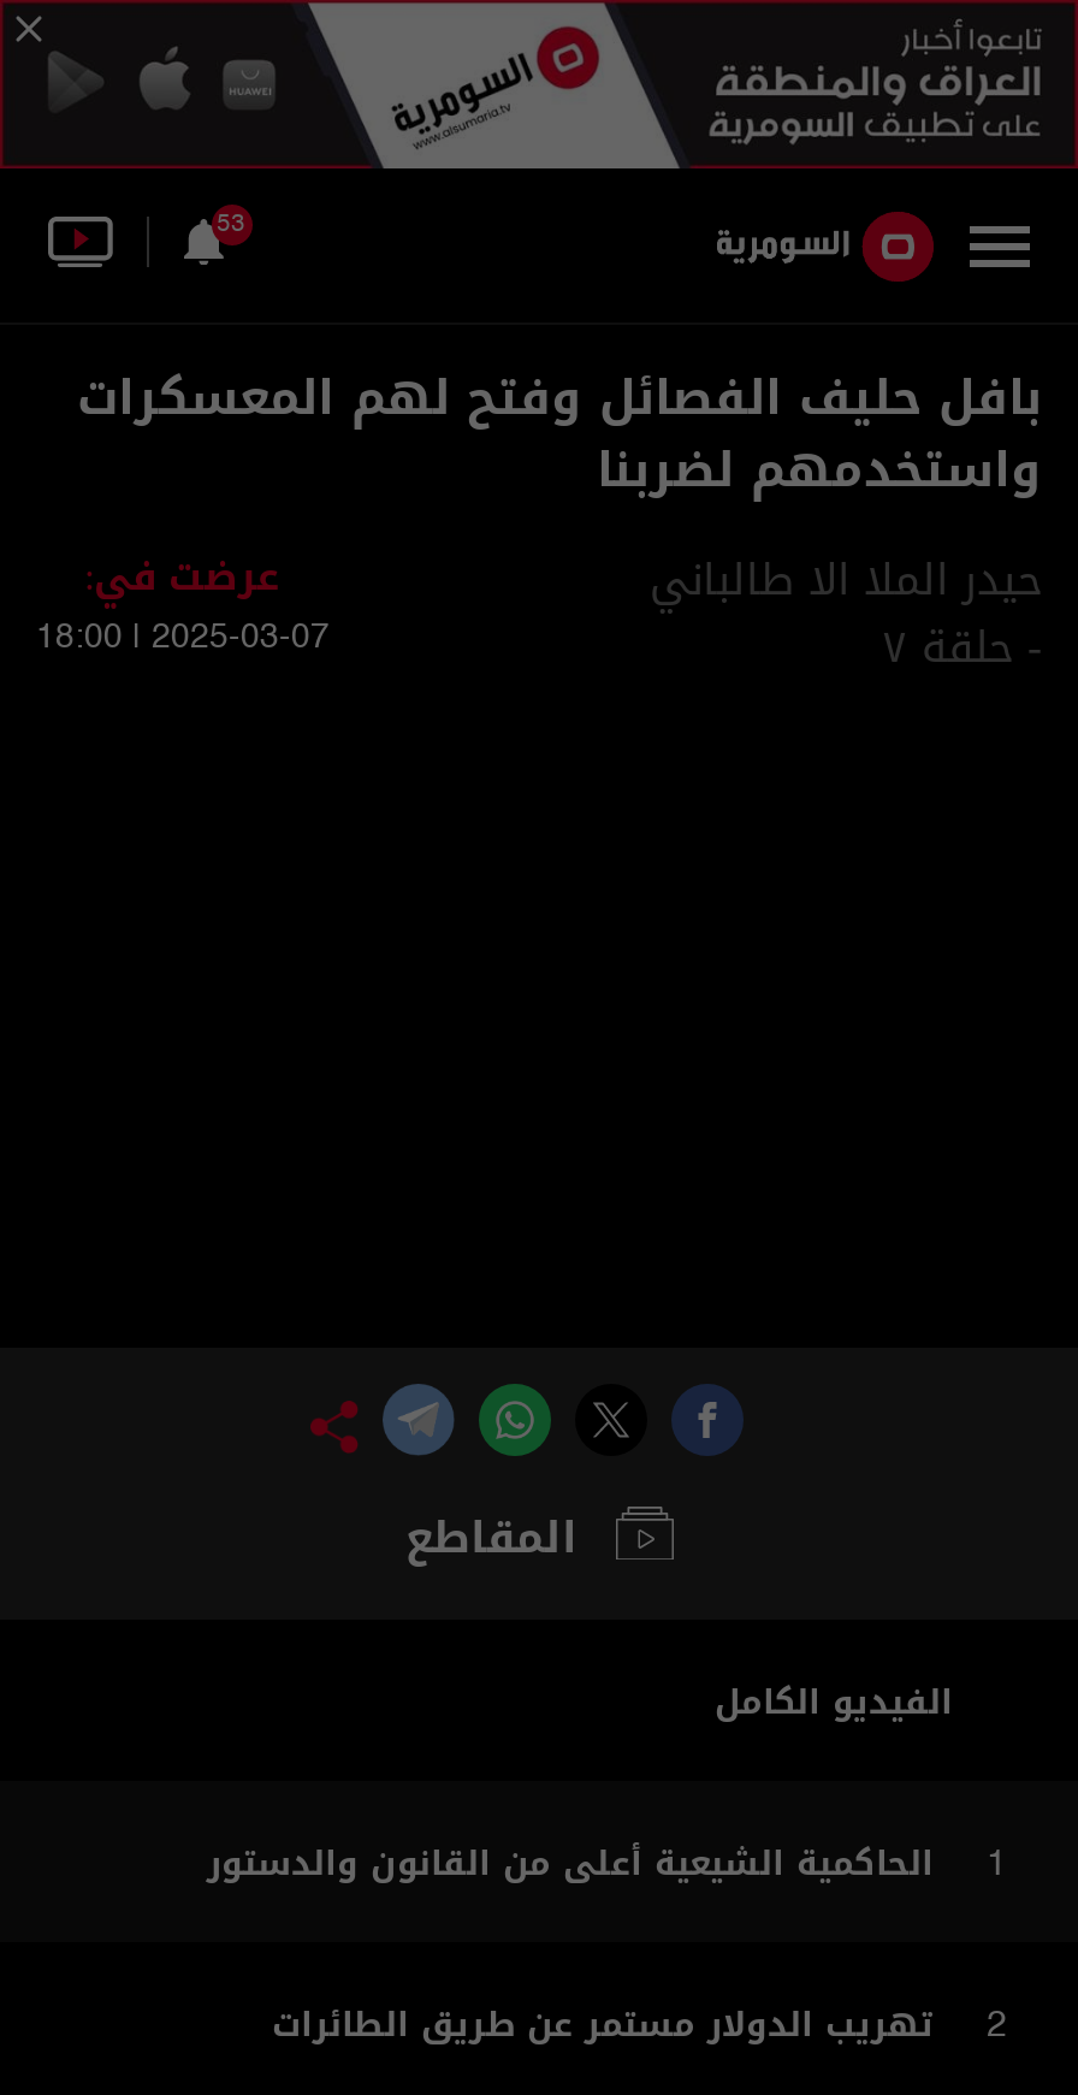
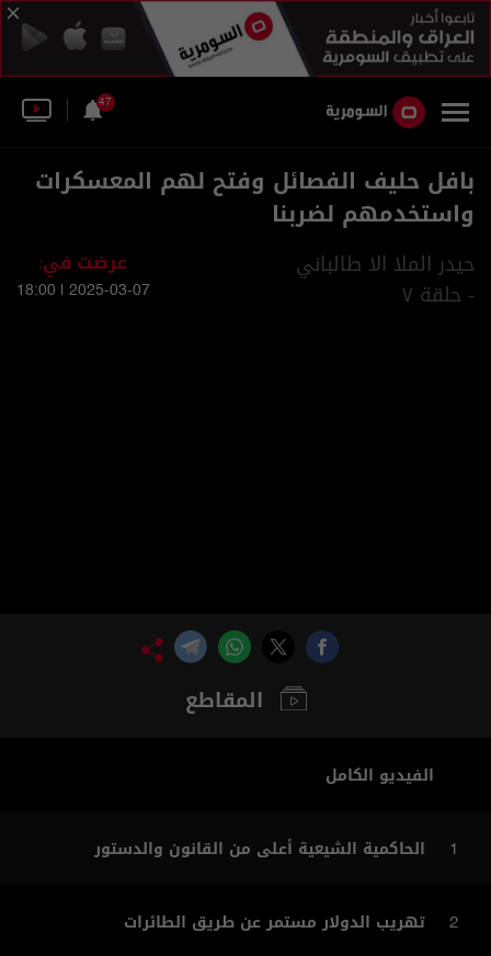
[217,211,246,235] 53 -> [99,96,112,107] 47

